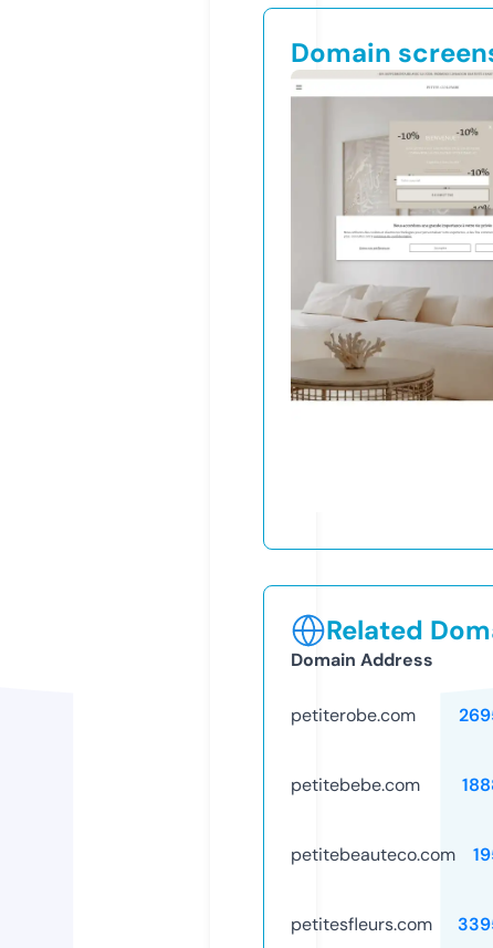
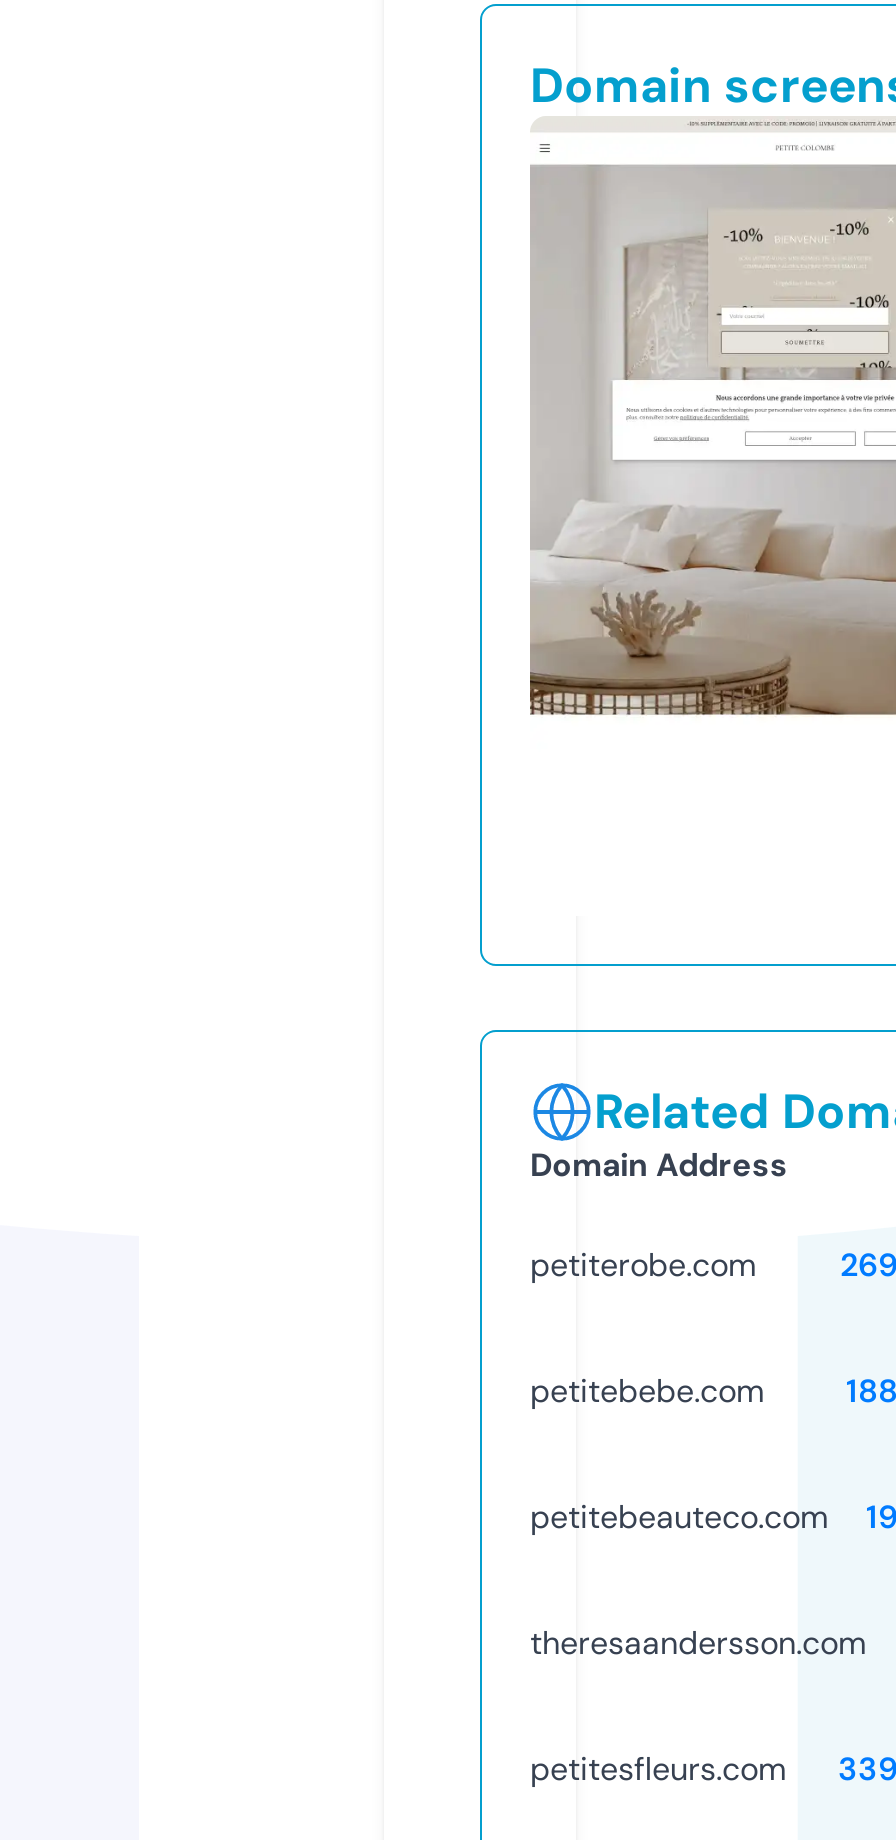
none -> [530,1622,866,1664] theresaandersson.com

